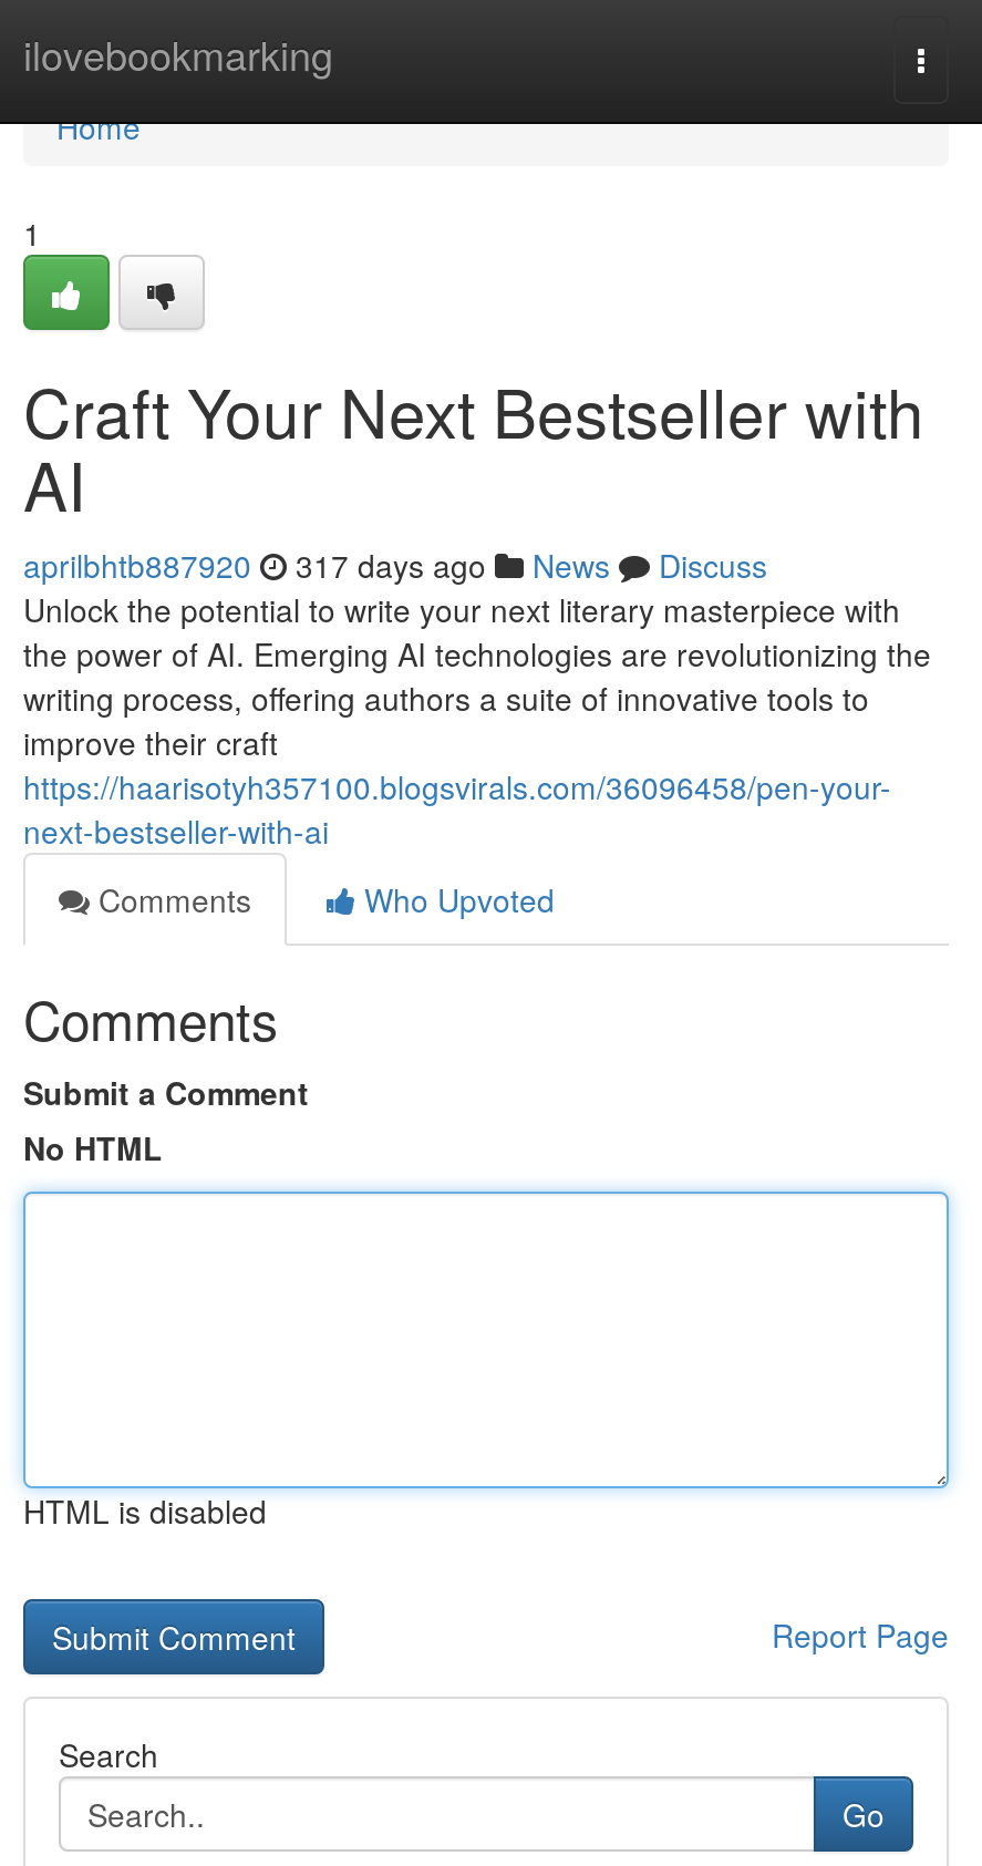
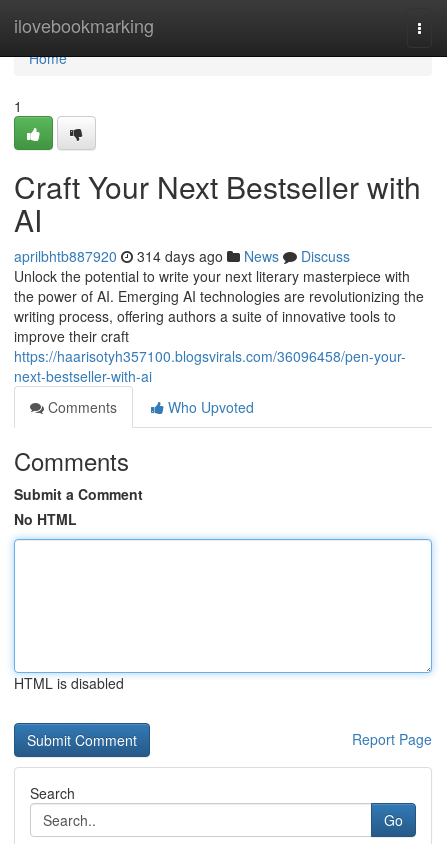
[23,543,767,587] aprilbhtb887920 317 days ago News Discuss -> [14,246,350,266] aprilbhtb887920 314 days ago News Discuss

